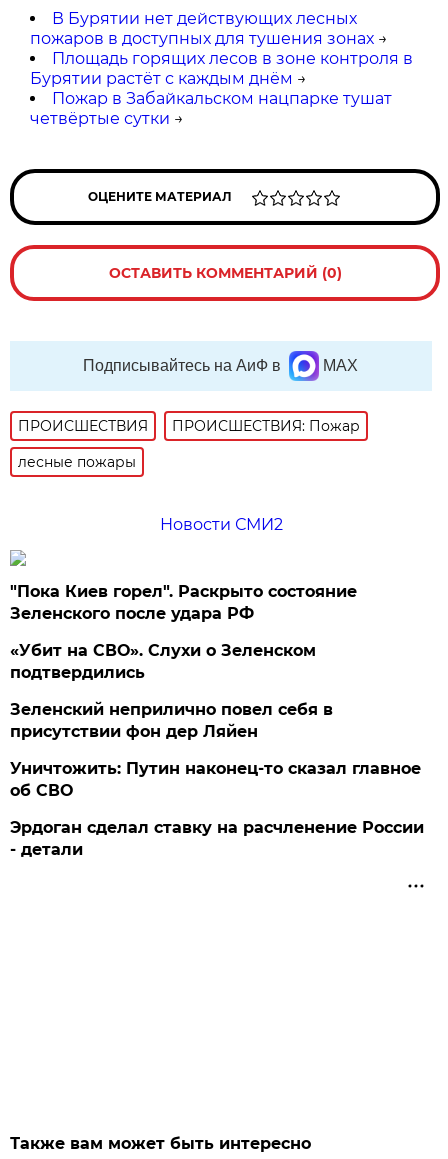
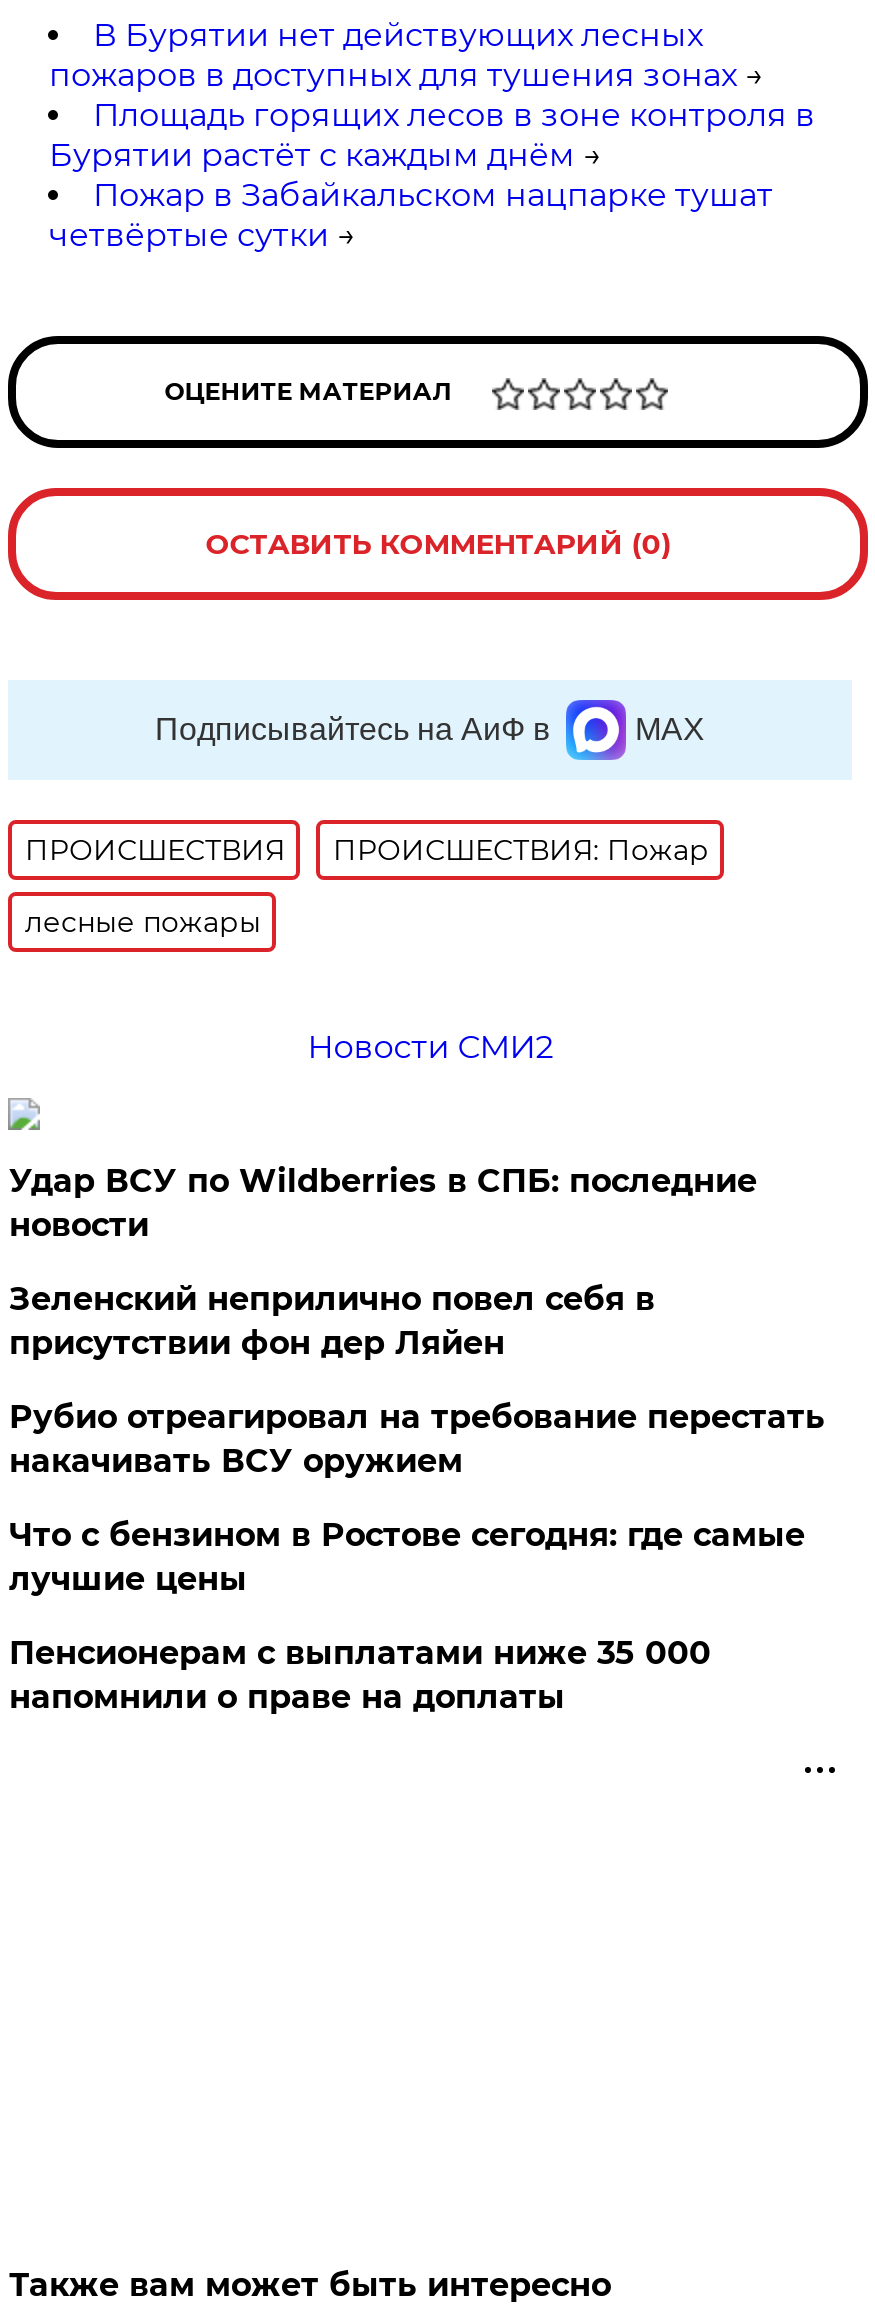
[10,582,357,682] "Пока Киев горел". Раскрыто состояние | Зеленского после удара РФ | «Убит на СВО». Слухи о Зеленском | подтвердились -> [9,1162,757,1244] Удар ВСУ по Wildberries в СПБ: последние | новости
moved [10,700,333,741] -> [9,1280,655,1362]: Зеленский неприлично повел cебя в | присутствии фон дер Ляйен
[10,759,424,859] Уничтожить: Путин наконец-то сказал главное | об СВО | Эрдоган сделал ставку на расчленение России | - детали -> [9,1398,825,1716] Рубио отреагировал на требование перестать | накачивать ВСУ оружием | Что с бензином в Ростове сегодня: где самые | лучшие цены | Пенсионерам с выплатами ниже 35 000 | напомнили о праве на доплаты

